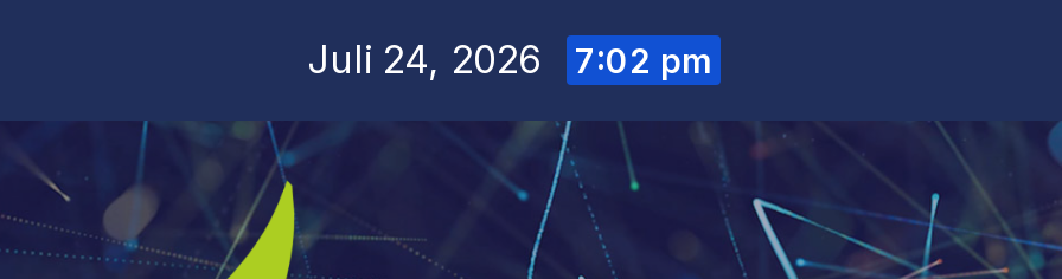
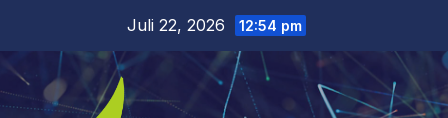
[307,35,710,83] Juli 24, 2026 7:02 pm -> [127,15,302,35] Juli 22, 2026 12:54 pm

